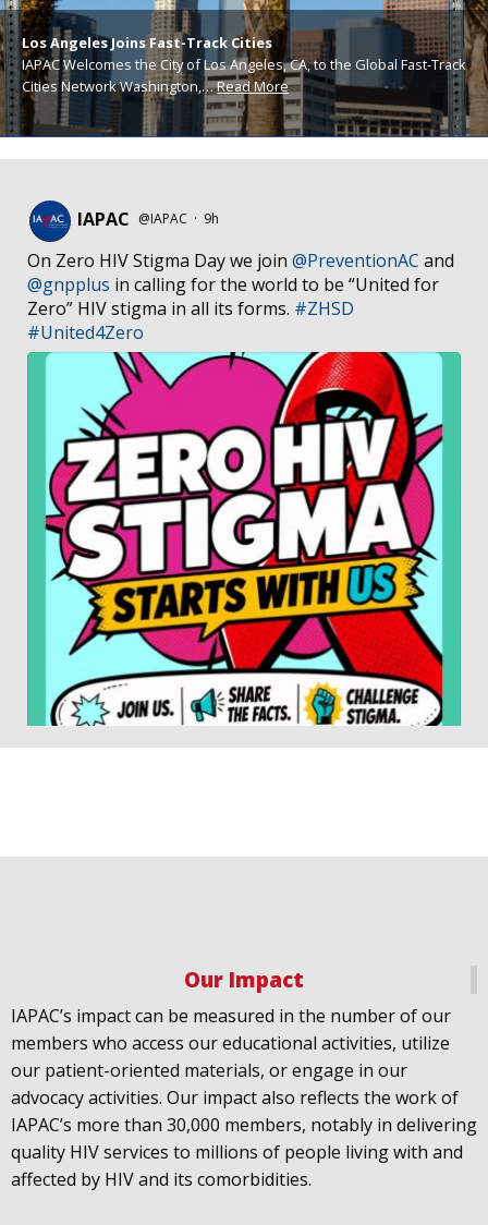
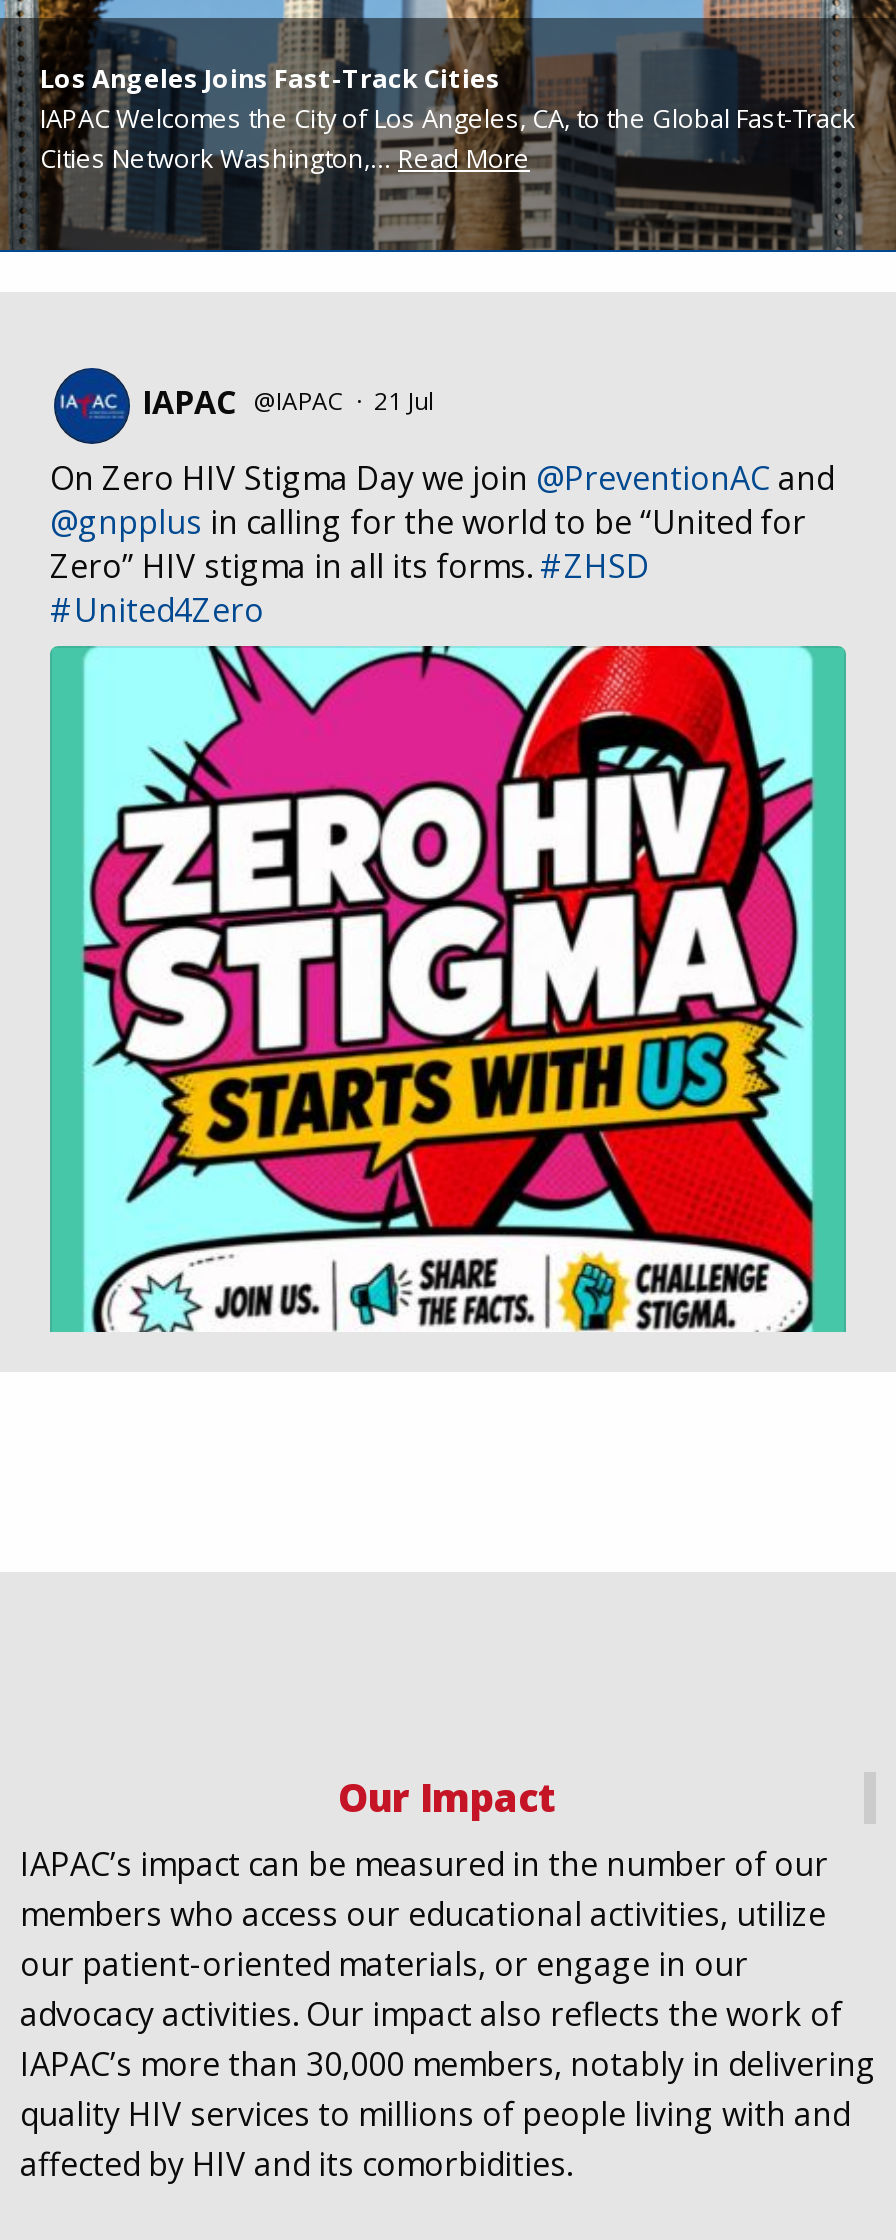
[77,207,222,231] IAPAC @IAPAC · 9h -> [142,380,440,424] IAPAC @IAPAC · 21 Jul

